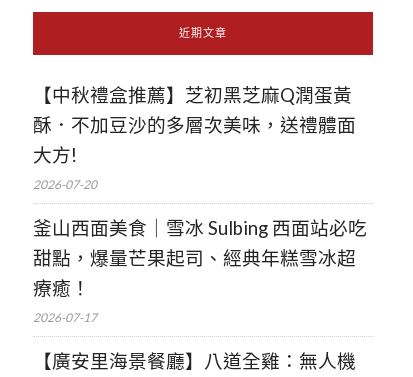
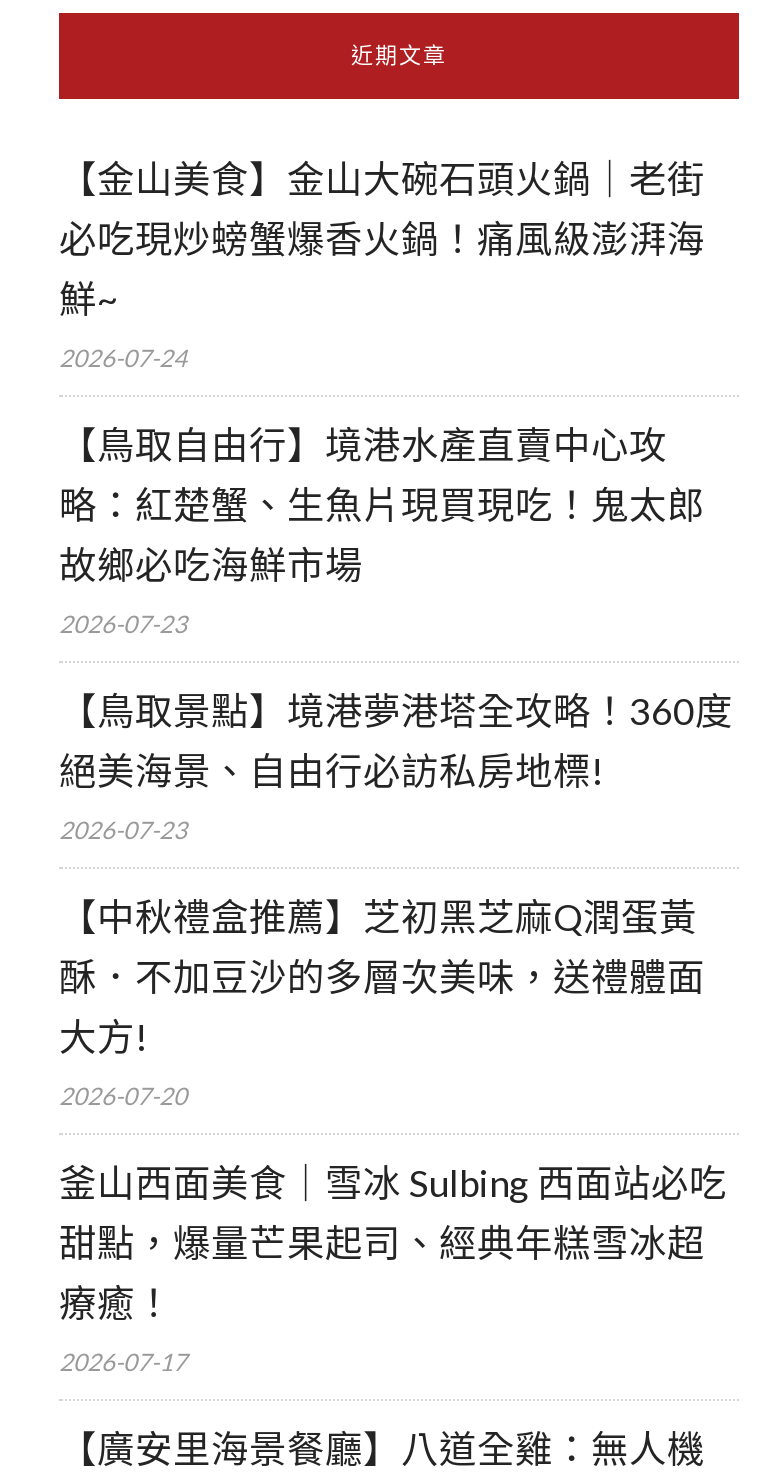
none -> [59,156,733,844] 【金山美食】金山大碗石頭火鍋｜老街 | 必吃現炒螃蟹爆香火鍋！痛風級澎湃海 | 鮮~ | 2026-07-24 | 【鳥取自由行】境港水產直賣中心攻 | 略：紅楚蟹、生魚片現買現吃！鬼太郎 | 故鄉必吃海鮮市場 | 2026-07-23 | 【鳥取景點】境港夢港塔全攻略！360度 | 絕美海景、自由行必訪私房地標! | 2026-07-23

